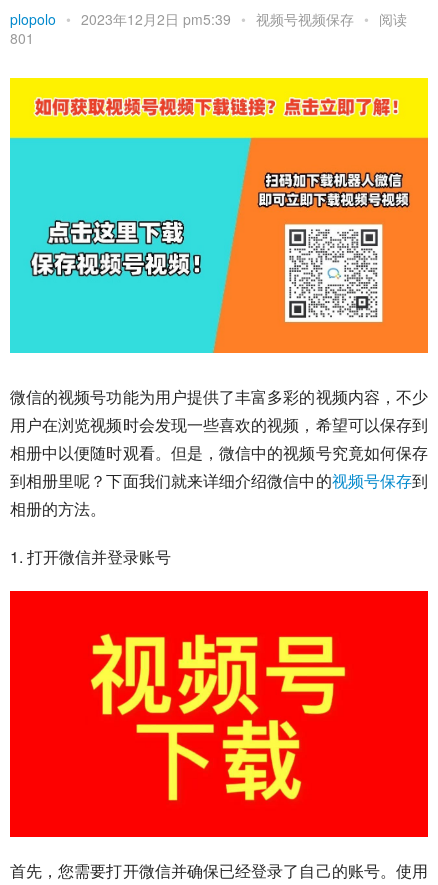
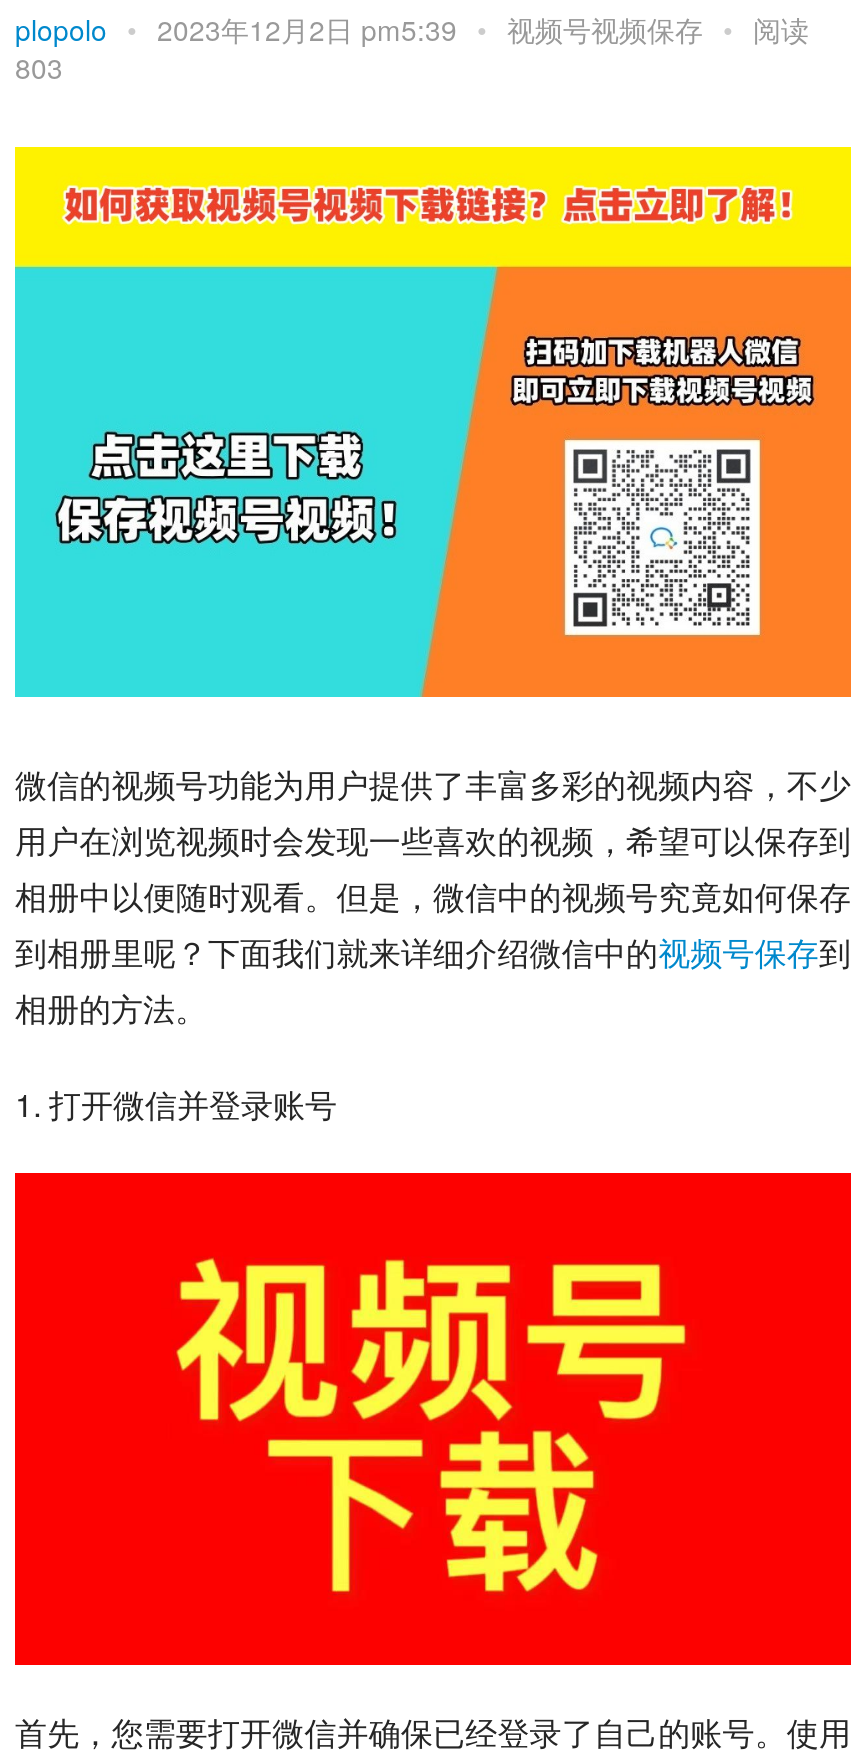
[10,28,34,48] 801 -> [15,47,63,87] 803

